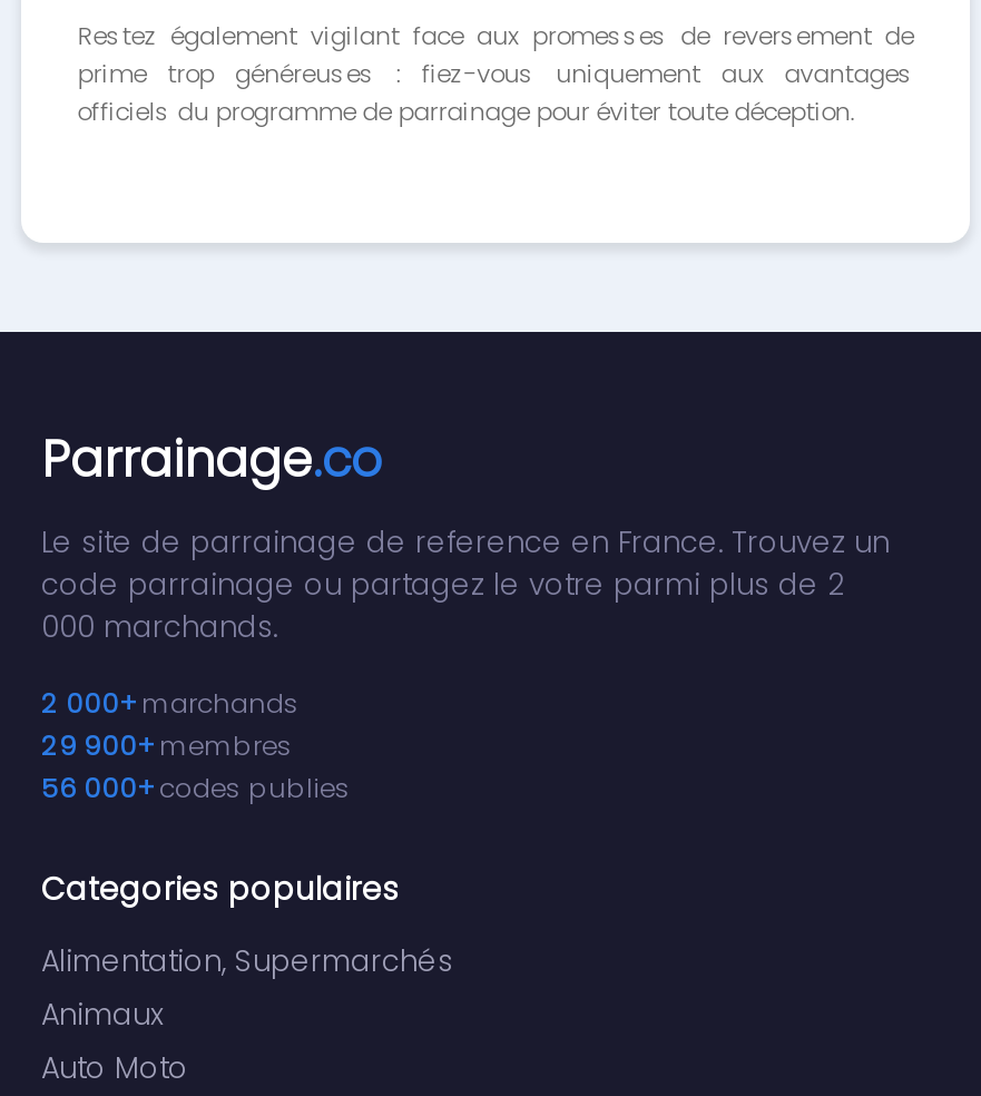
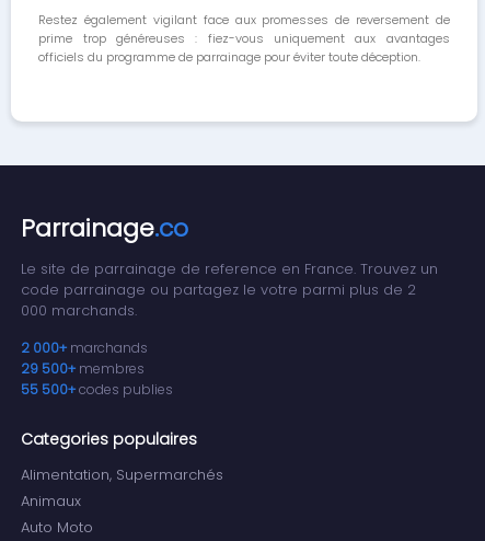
[41,726,293,764] 29 900+ membres -> [21,359,145,378] 29 500+ membres
[41,769,351,806] 56 000+ codes publies -> [21,380,173,399] 55 500+ codes publies

